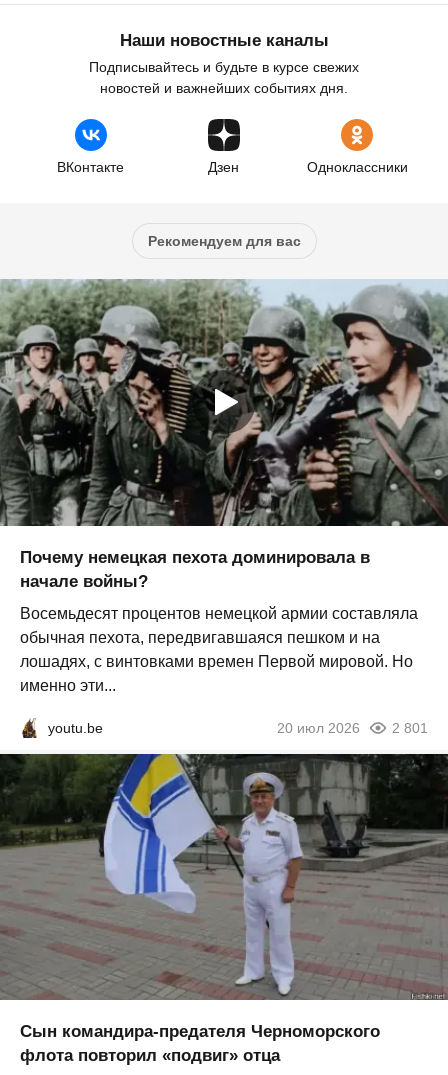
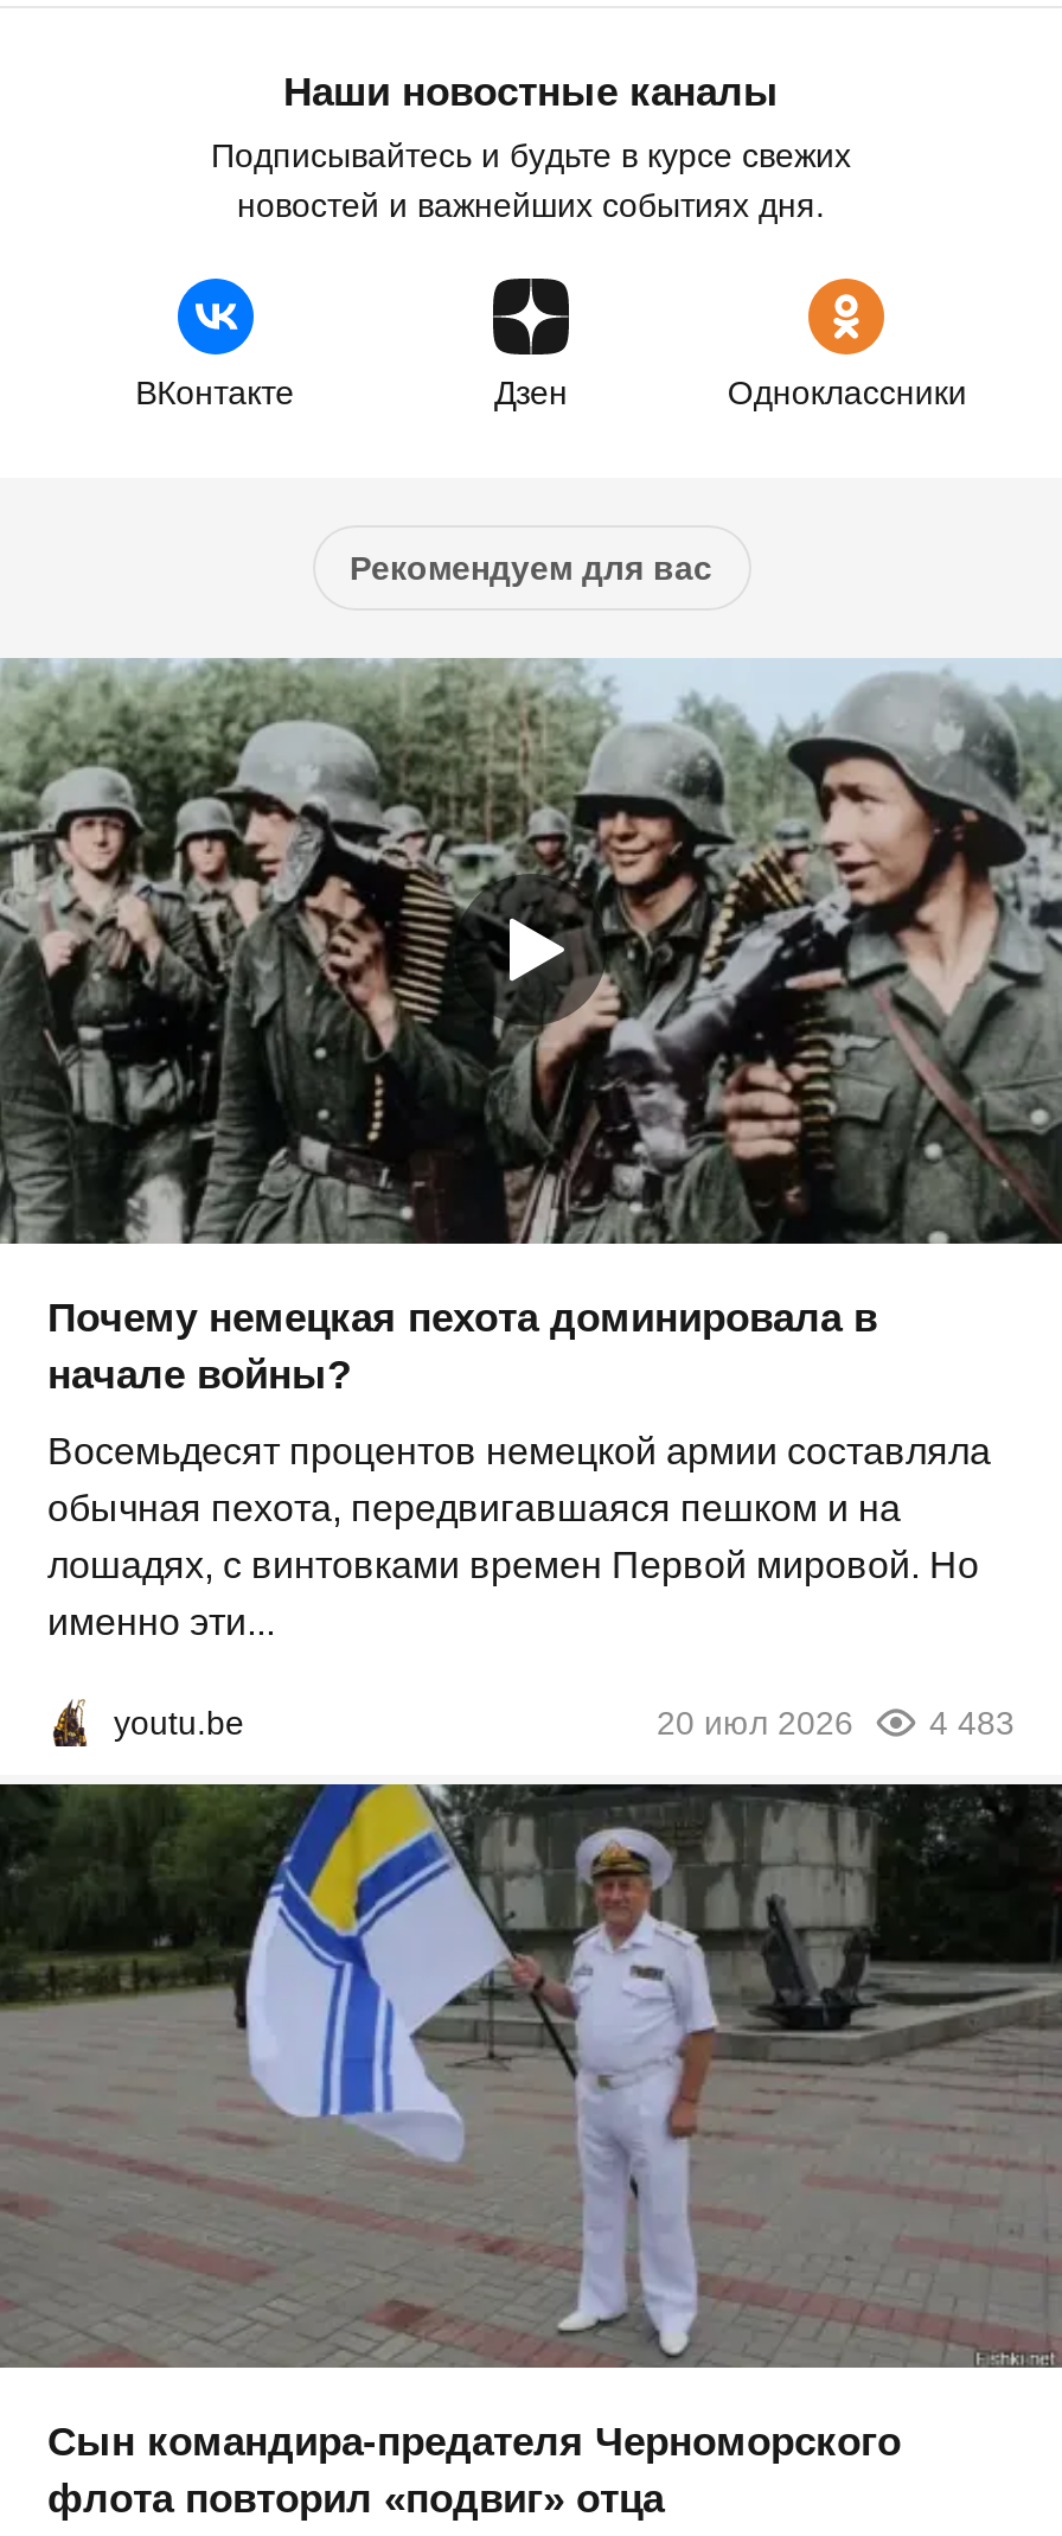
[277,719,428,735] 20 июл 2026 2 801 -> [657,1703,1015,1740] 20 июл 2026 4 483

